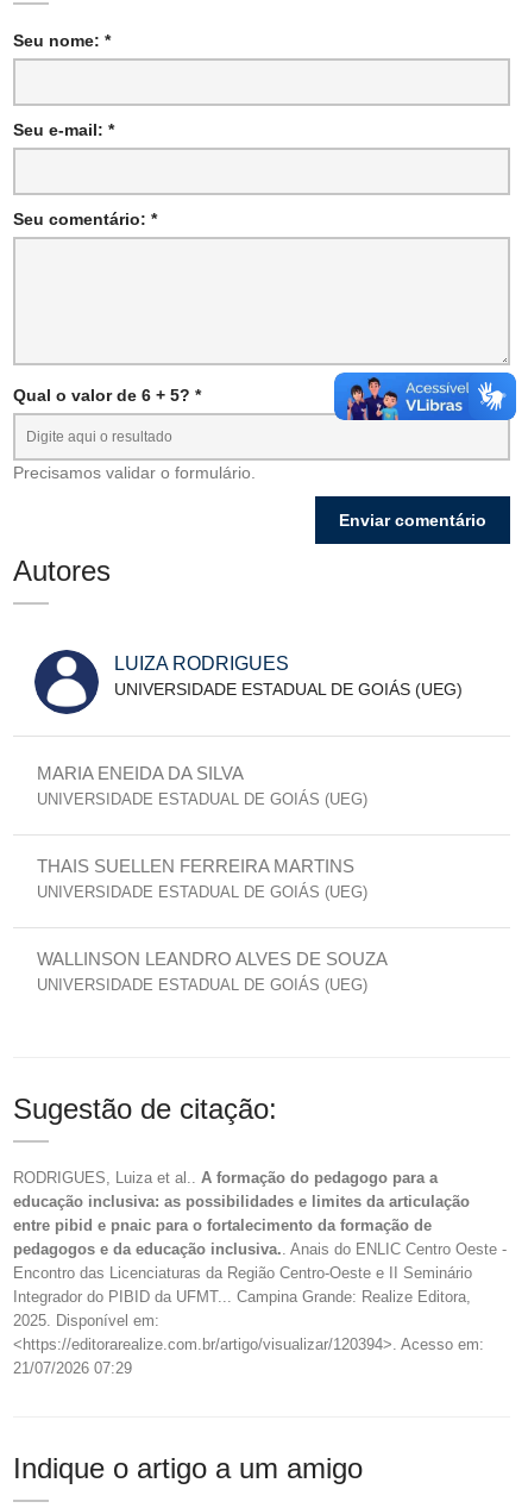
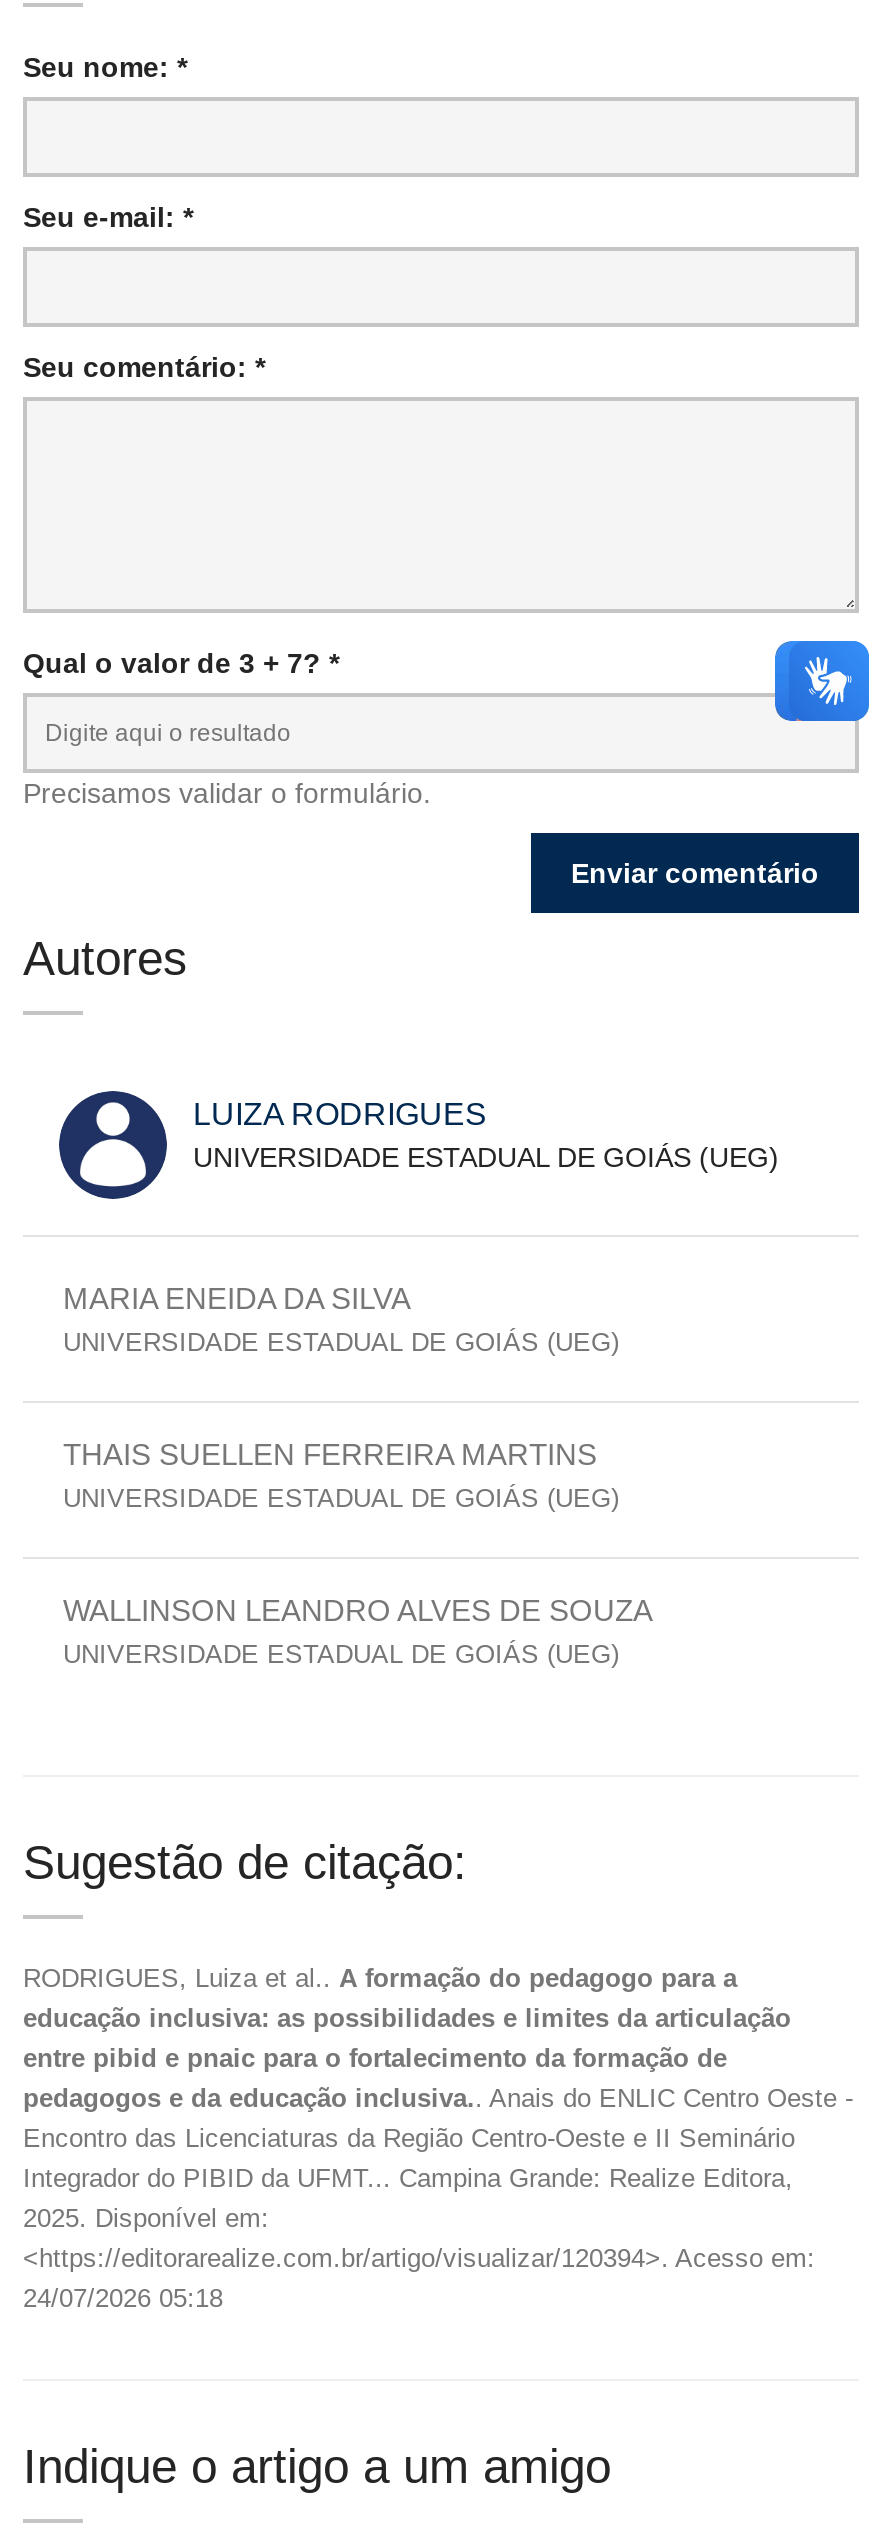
[333,371,517,430] [image] -> [563,625,871,723] [image]
[13,385,201,404] Qual o valor de 6 + 5? * -> [23,646,339,678] Qual o valor de 3 + 7? *
[13,1359,132,1377] 21/07/2026 07:29 -> [23,2282,223,2312] 24/07/2026 05:18

